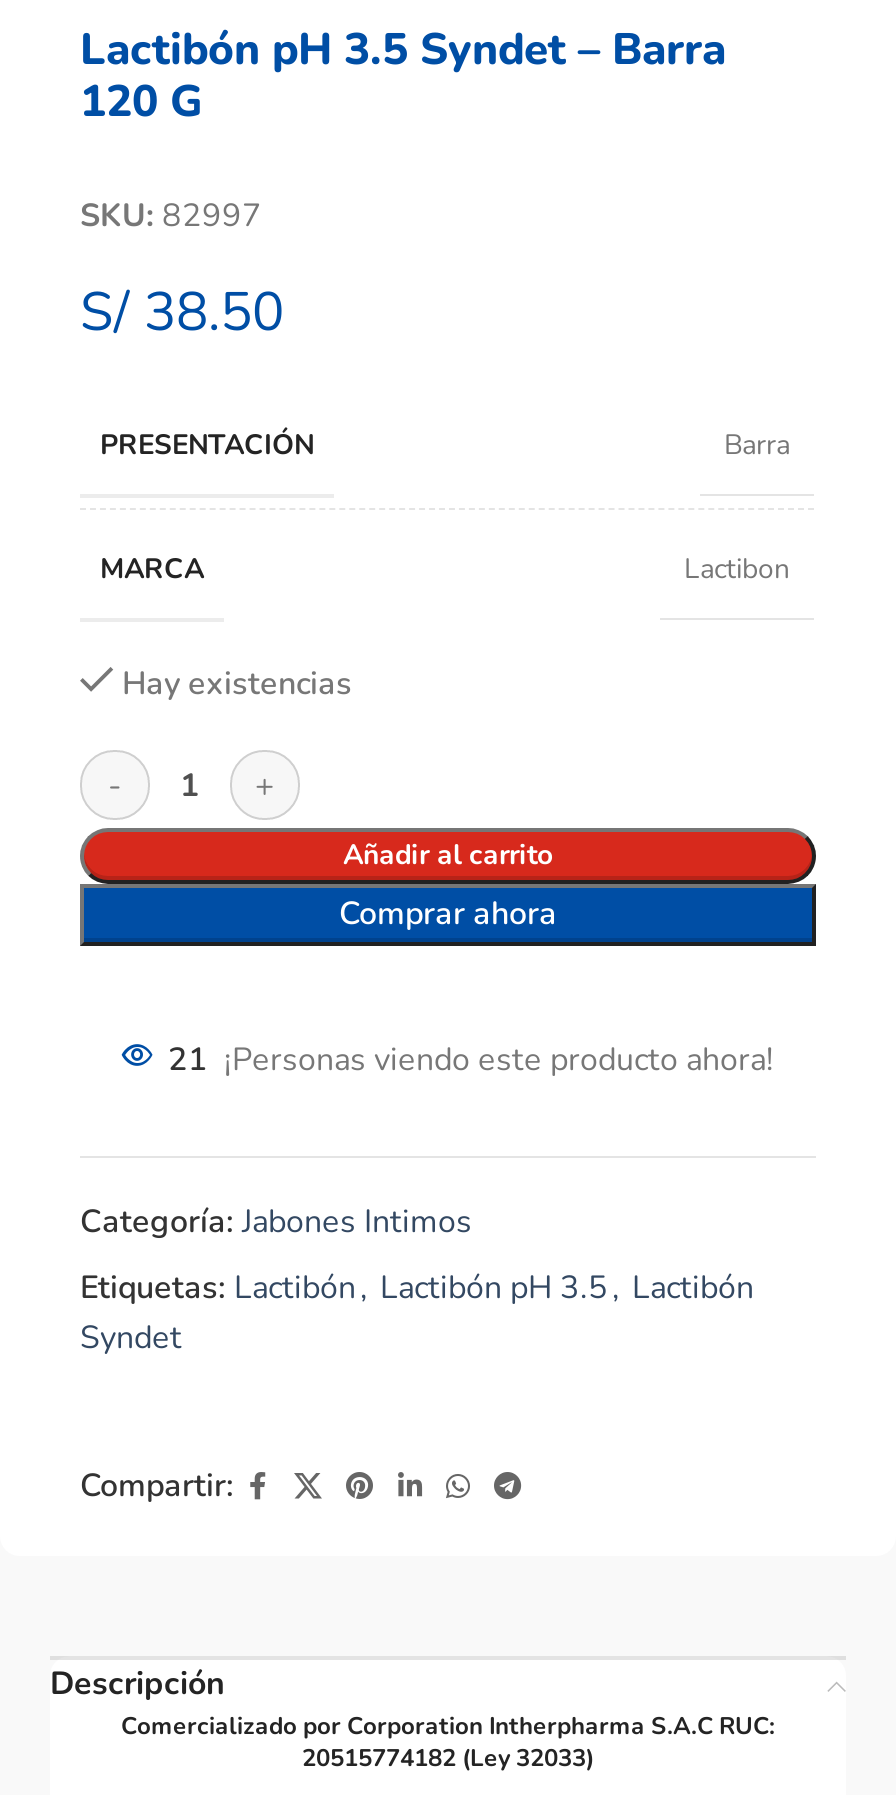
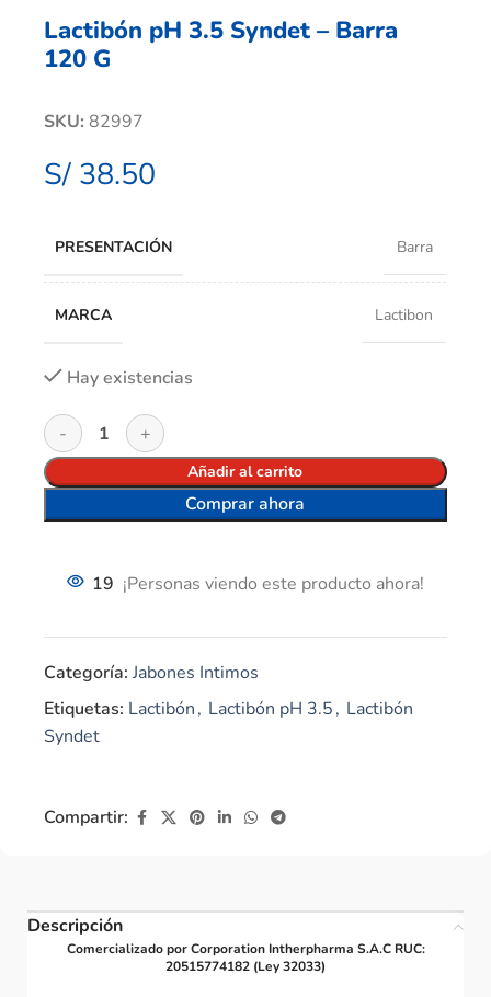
[168,1038,774,1082] 21 ¡Personas viendo este producto ahora! -> [92,572,424,596] 19 ¡Personas viendo este producto ahora!

